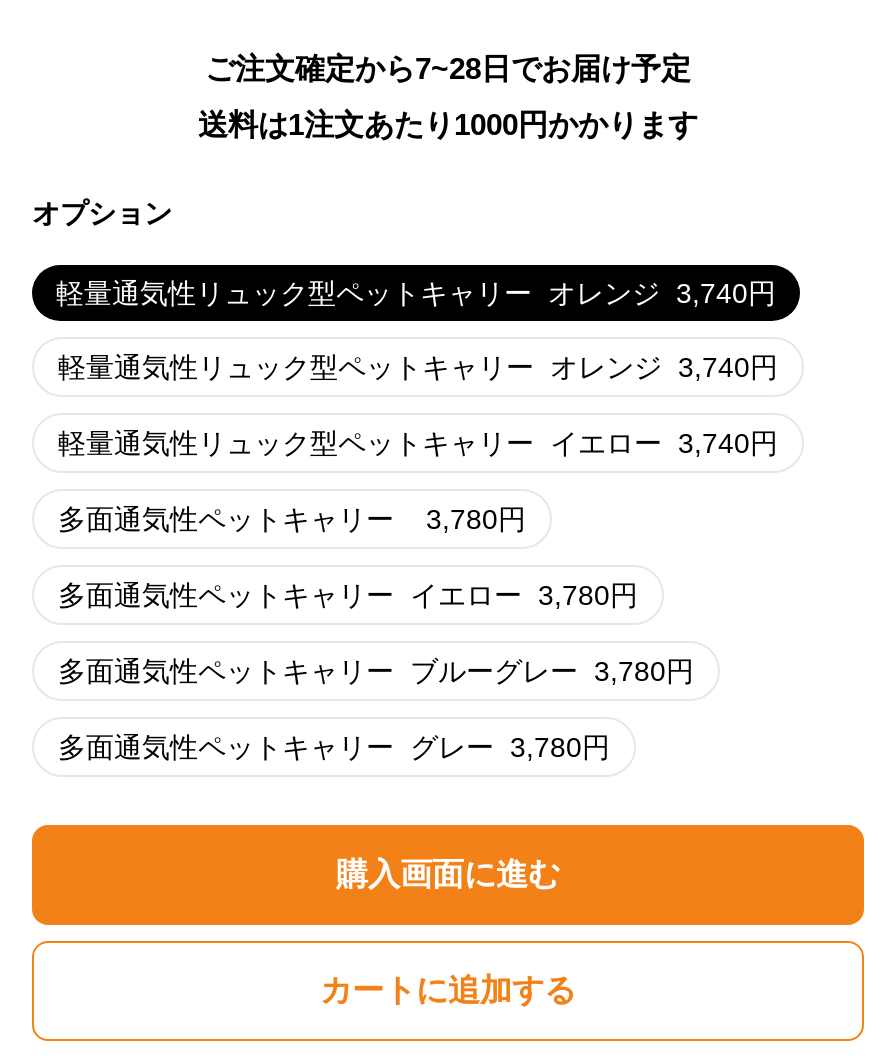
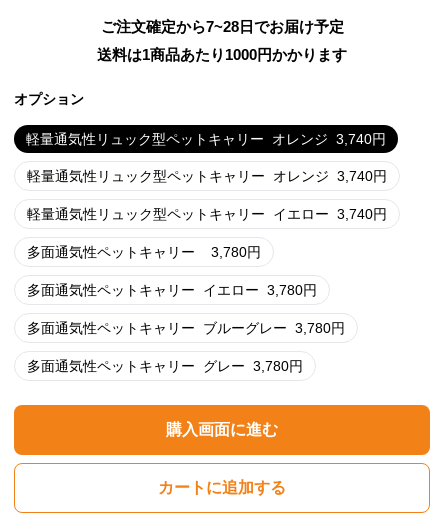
[198,107,698,141] 送料は1注文あたり1000円かかります -> [97,46,347,63] 送料は1商品あたり1000円かかります

